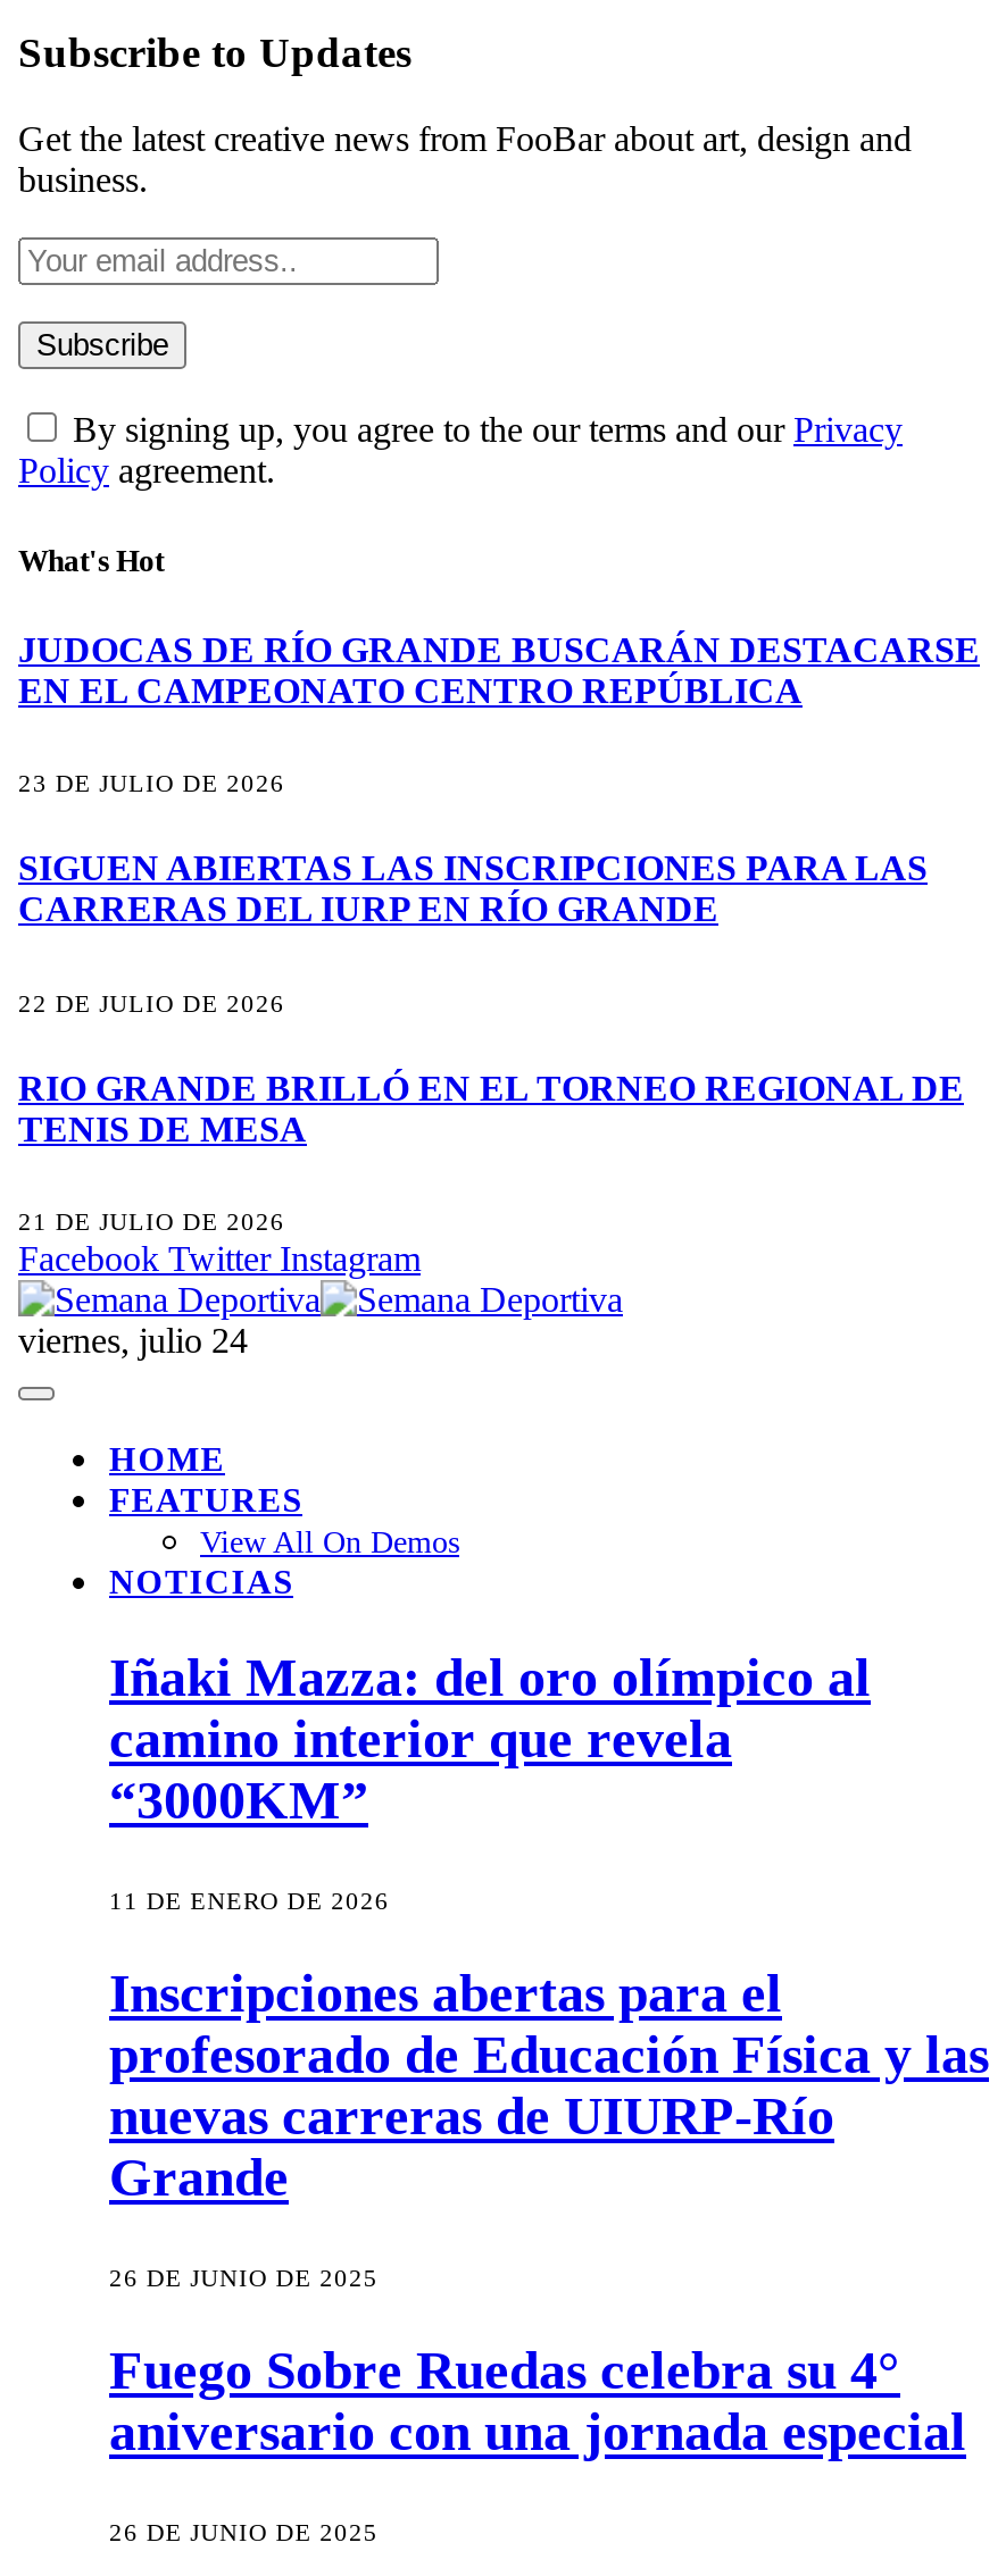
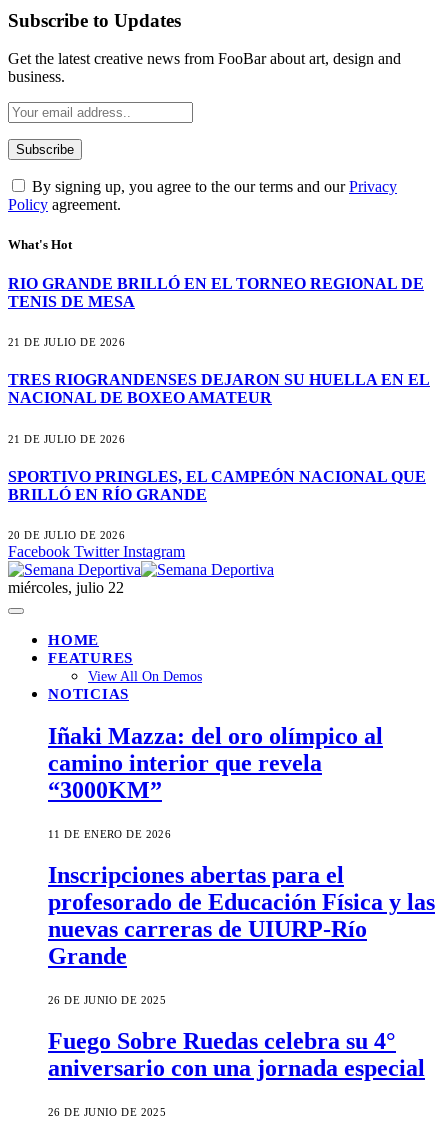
[18,630,980,1016] JUDOCAS DE RÍO GRANDE BUSCARÁN DESTACARSE | EN EL CAMPEONATO CENTRO REPÚBLICA | 23 DE JULIO DE 2026 | SIGUEN ABIERTAS LAS INSCRIPCIONES PARA LAS | CARRERAS DEL IURP EN RÍO GRANDE | 22 DE JULIO DE 2026 -> none
moved [18,1068,964,1235] -> [8,275,424,348]: RIO GRANDE BRILLÓ EN EL TORNEO REGIONAL DE | TENIS DE MESA | 21 DE JULIO DE 2026
none -> [8,371,430,541] TRES RIOGRANDENSES DEJARON SU HUELLA EN EL | NACIONAL DE BOXEO AMATEUR | 21 DE JULIO DE 2026 | SPORTIVO PRINGLES, EL CAMPEÓN NACIONAL QUE | BRILLÓ EN RÍO GRANDE | 20 DE JULIO DE 2026
[18,1321,248,1360] viernes, julio 24 -> [8,579,124,596] miércoles, julio 22

